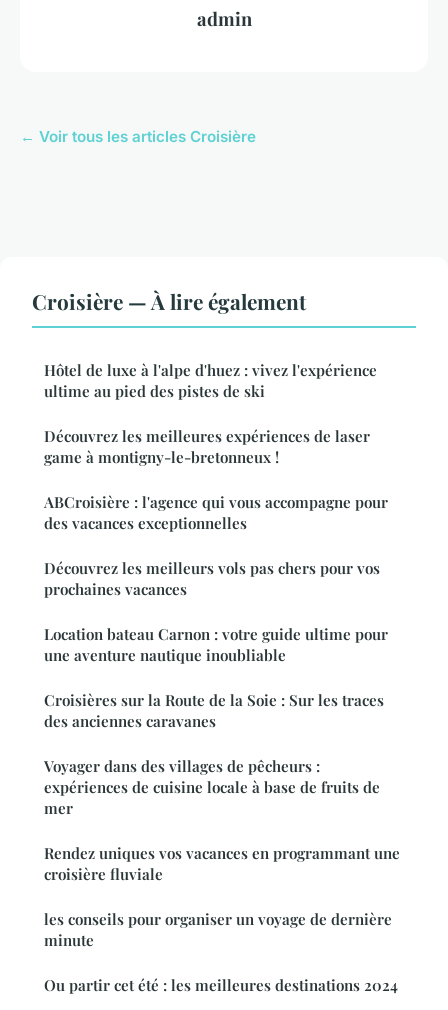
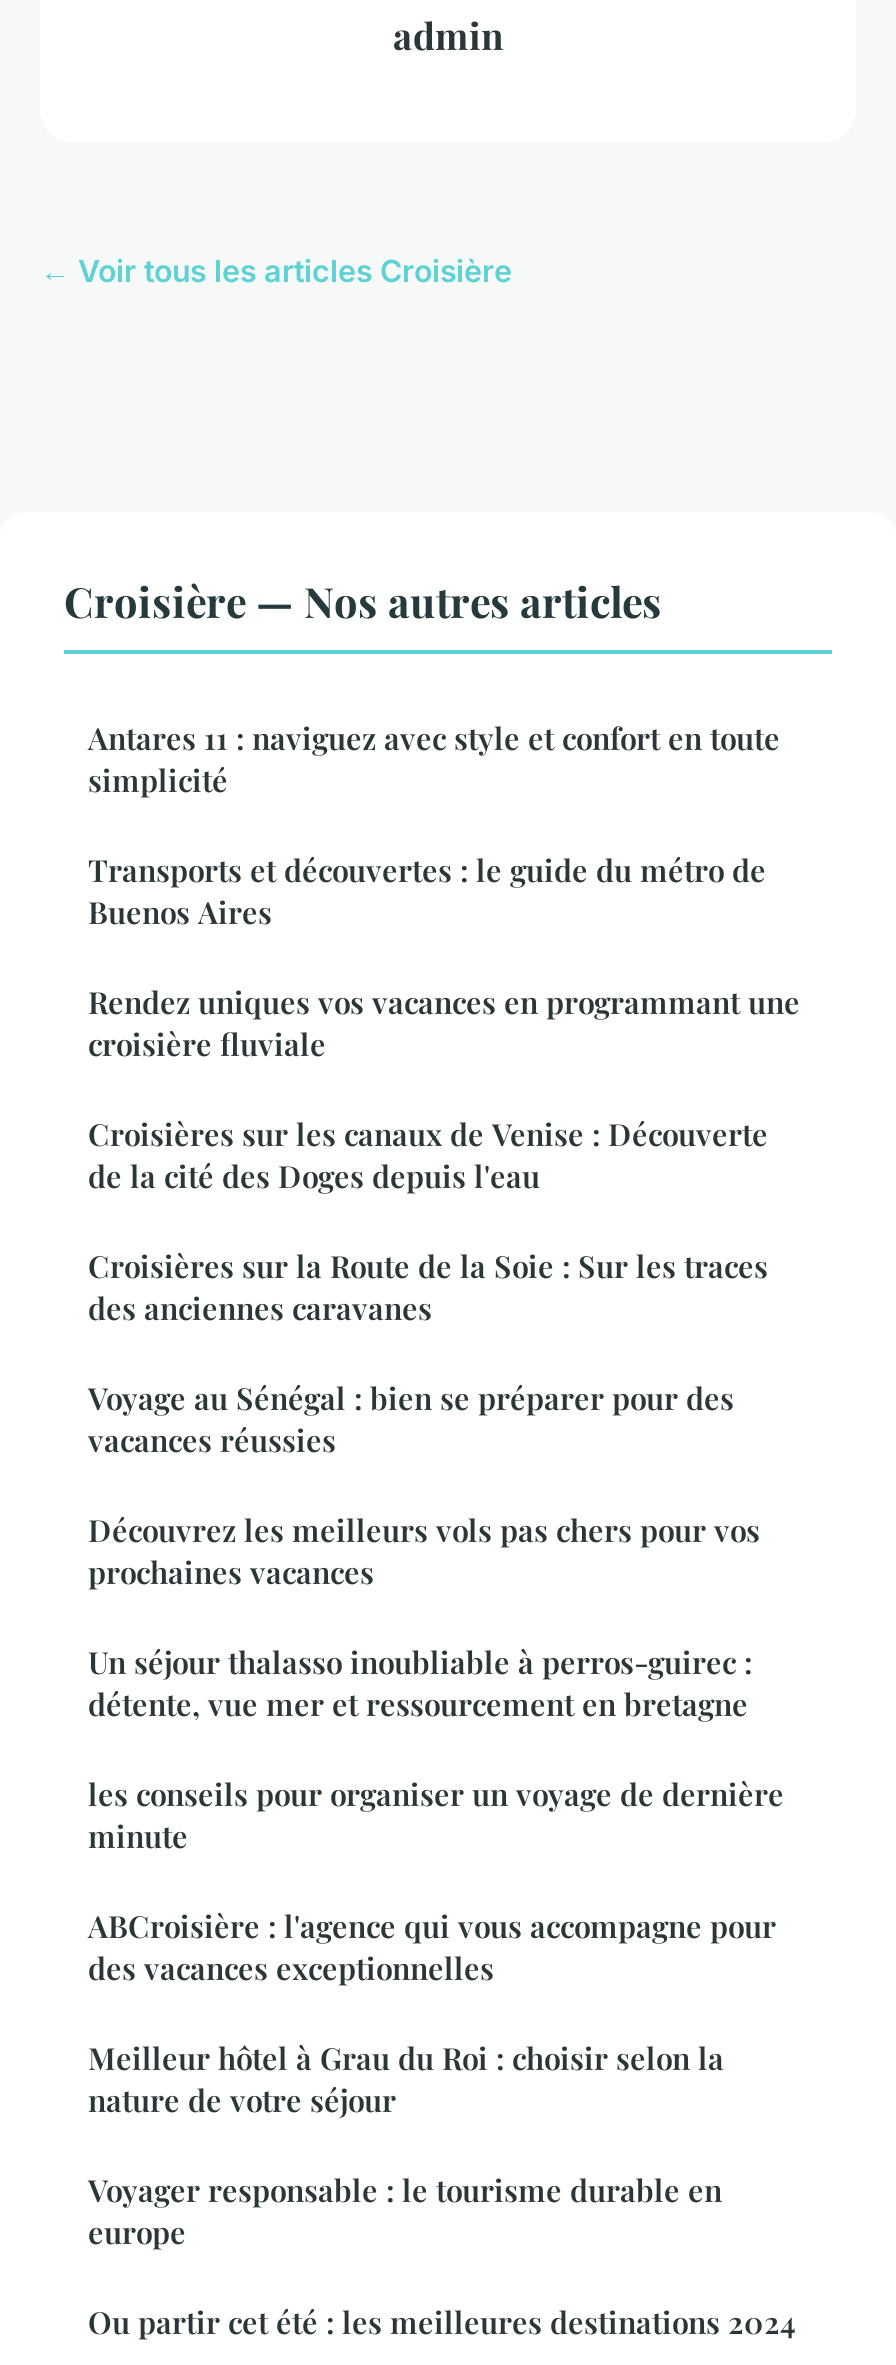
[32,287,377,467] Croisière — À lire également | Hôtel de luxe à l'alpe d'huez : vivez l'expérience | ultime au pied des pistes de ski | Découvrez les meilleures expériences de laser | game à montigny-le-bretonneux ! -> [64,572,780,1724] Croisière — Nos autres articles | Antares 11 : naviguez avec style et confort en toute | simplicité | Transports et découvertes : le guide du métro de | Buenos Aires | Croisières sur les canaux de Venise : Découverte | de la cité des Doges depuis l'eau | Voyage au Sénégal : bien se préparer pour des | vacances réussies | Un séjour thalasso inoubliable à perros-guirec : | détente, vue mer et ressourcement en bretagne
moved [44,492,388,533] -> [88,1906,776,1988]: ABCroisière : l'agence qui vous accompagne pour | des vacances exceptionnelles
moved [44,558,380,599] -> [88,1510,760,1592]: Découvrez les meilleurs vols pas chers pour vos | prochaines vacances
[44,624,388,818] Location bateau Carnon : votre guide ultime pour | une aventure nautique inoubliable | Voyager dans des villages de pêcheurs : | expériences de cuisine locale à base de fruits de | mer -> [88,2038,724,2252] Meilleur hôtel à Grau du Roi : choisir selon la | nature de votre séjour | Voyager responsable : le tourisme durable en | europe
moved [44,690,384,731] -> [88,1246,768,1328]: Croisières sur la Route de la Soie : Sur les traces | des anciennes caravanes
moved [44,843,400,950] -> [88,982,800,1856]: Rendez uniques vos vacances en programmant une | croisière fluviale | les conseils pour organiser un voyage de dernière | minute

